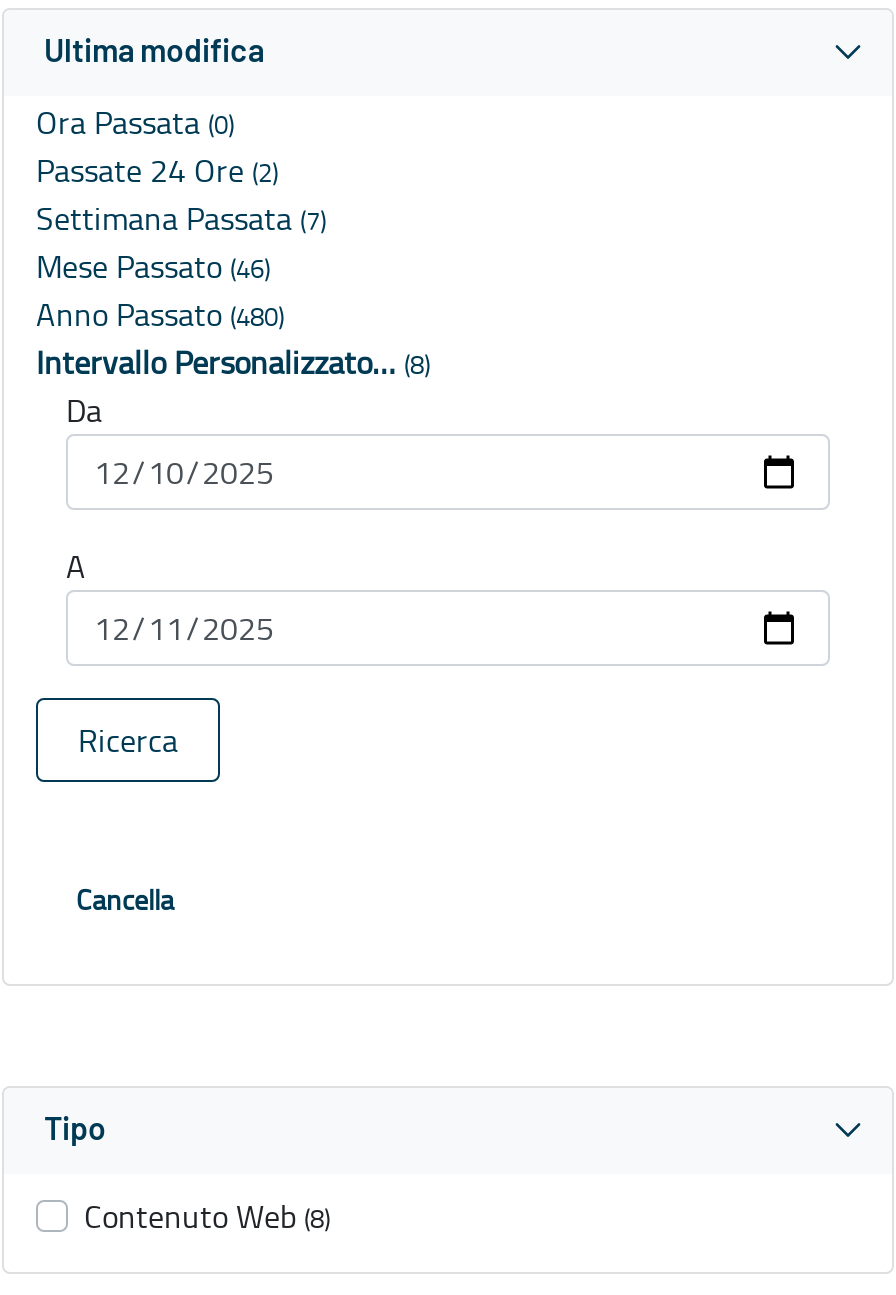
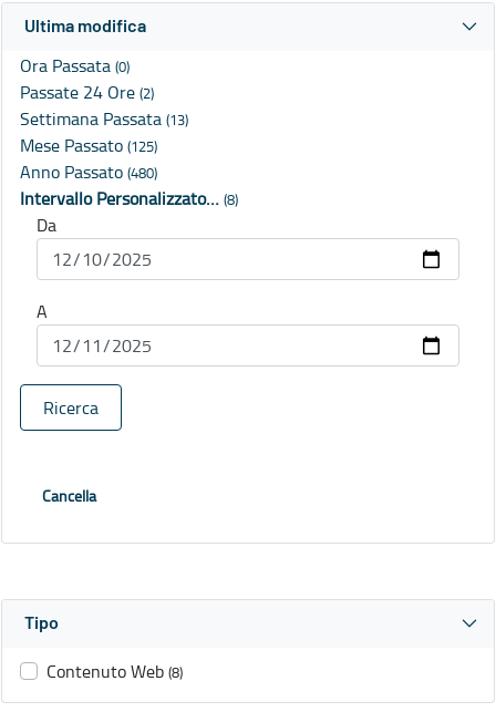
[36,197,326,241] Settimana Passata (7) -> [20,107,188,131] Settimana Passata (13)
[36,245,270,289] Mese Passato (46) -> [20,133,157,158] Mese Passato (125)

